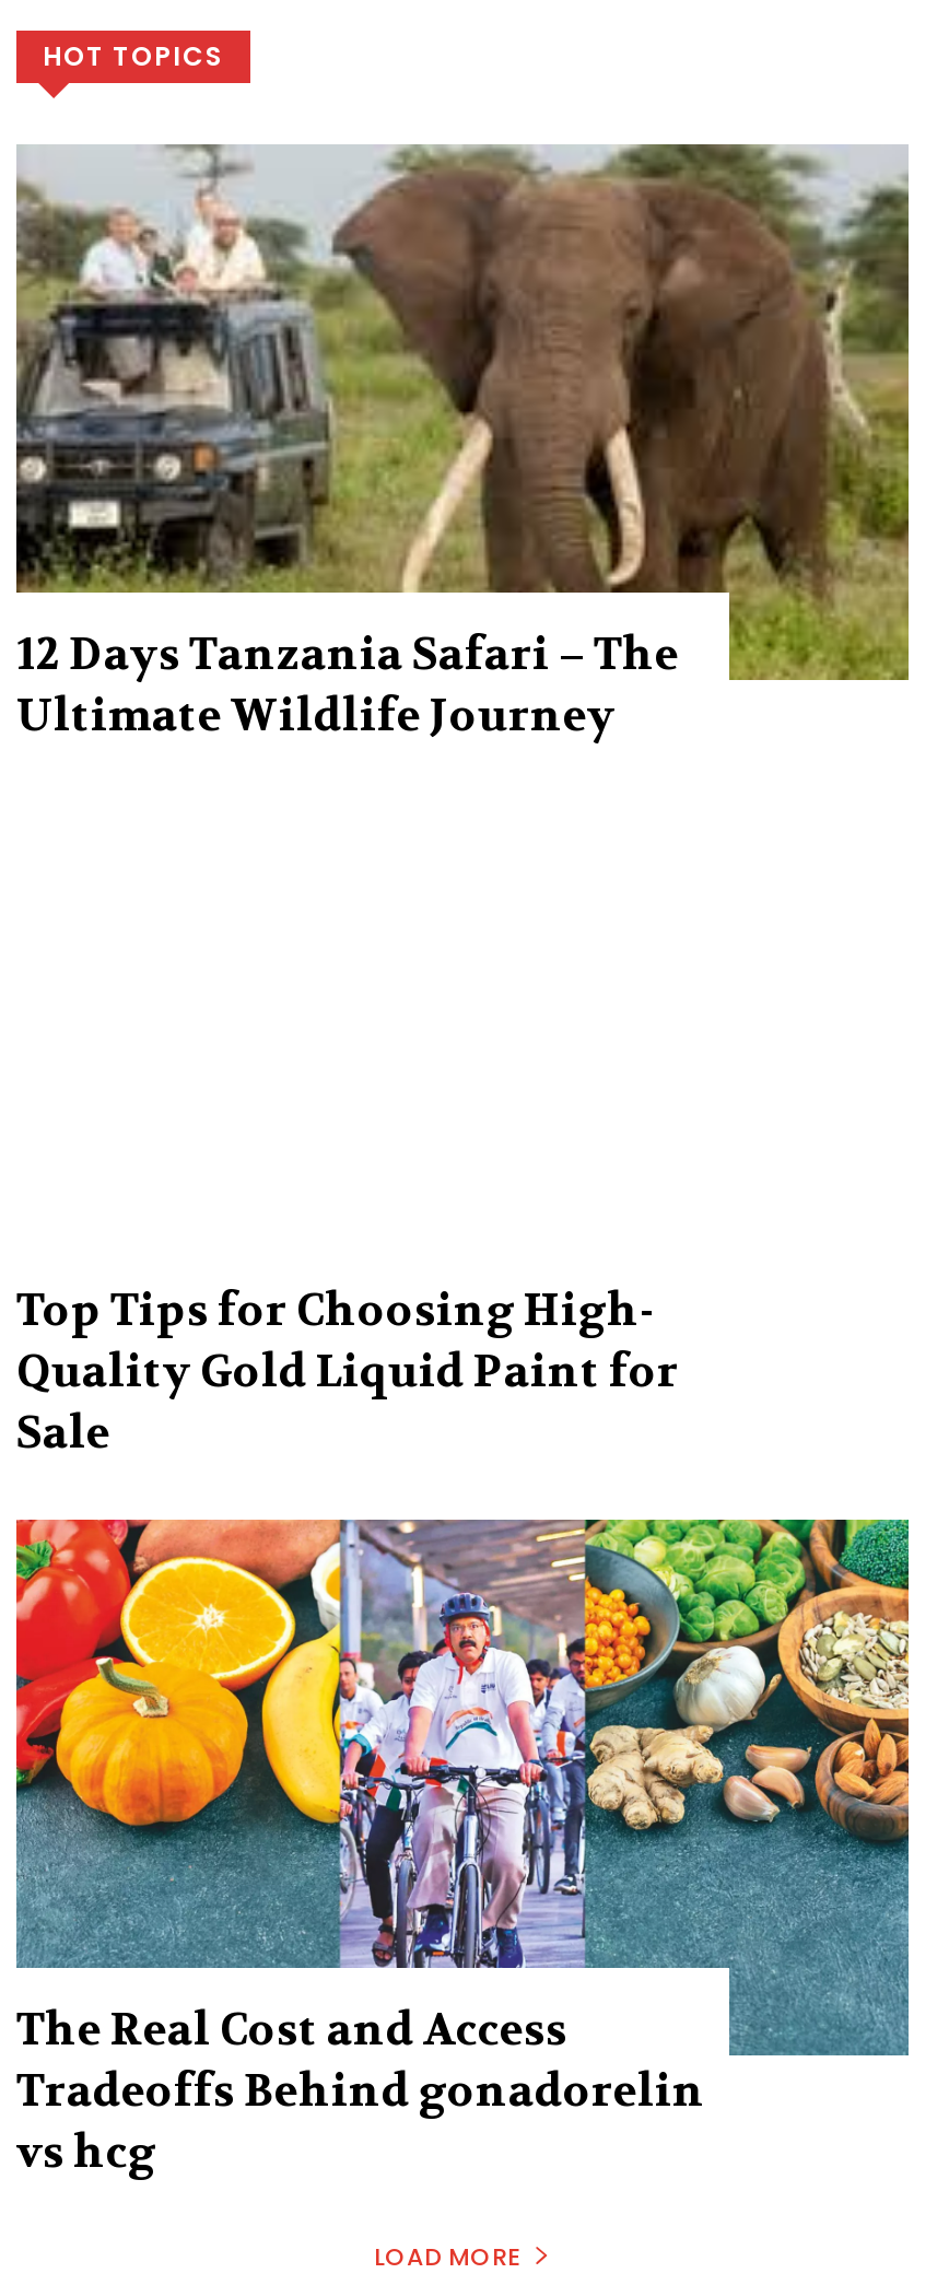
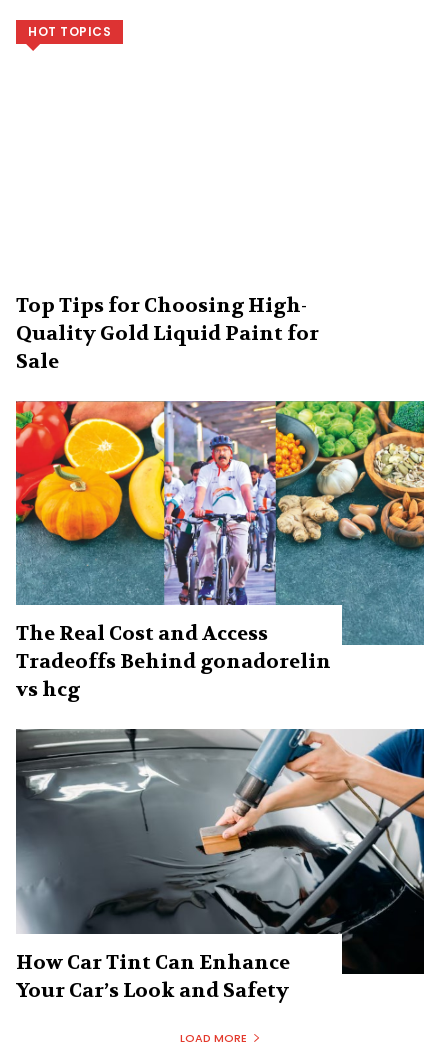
[14,142,911,743] [image] | 12 Days Tanzania Safari – The | Ultimate Wildlife Journey -> none
moved [12,1284,913,2180] -> [14,293,426,702]: [image] | Top Tips for Choosing High- | Quality Gold Liquid Paint for | Sale | The Real Cost and Access | Tradeoffs Behind gonadorelin | vs hcg
none -> [15,728,425,1003] [image] | How Car Tint Can Enhance | Your Car’s Look and Safety

